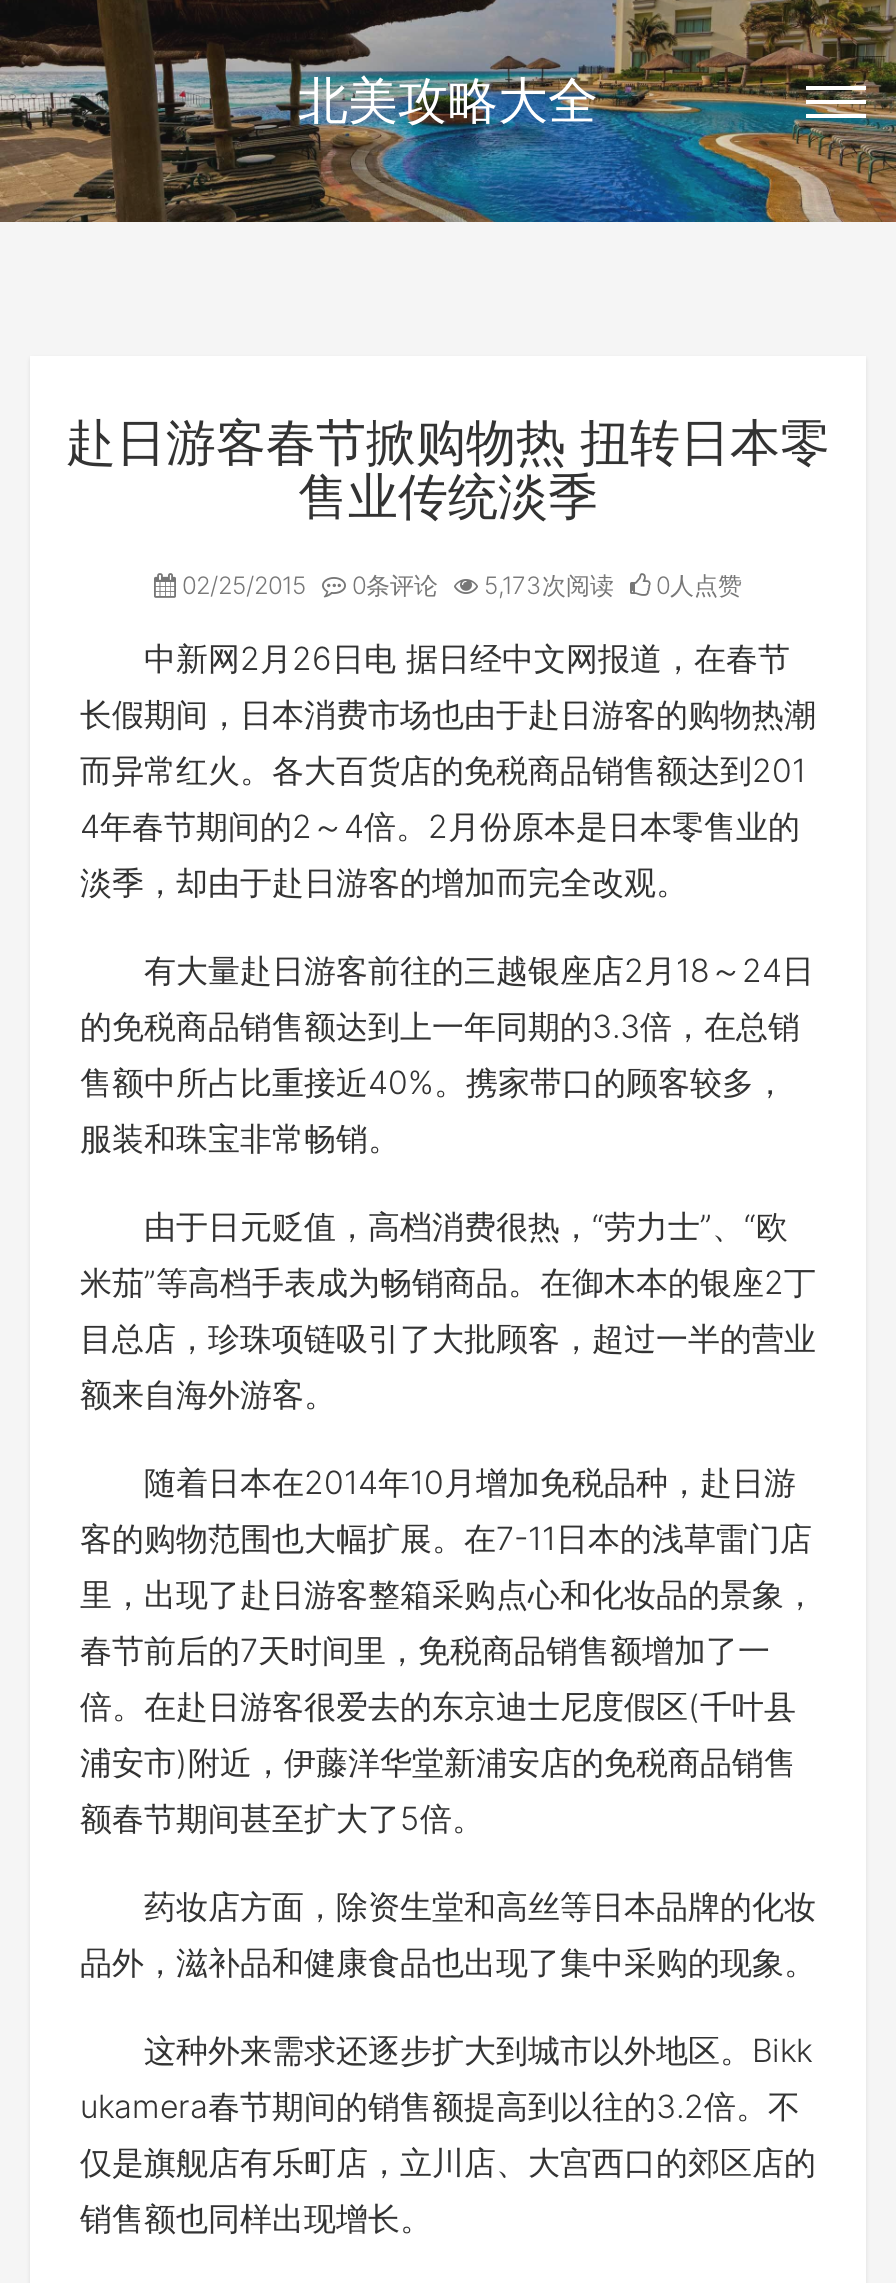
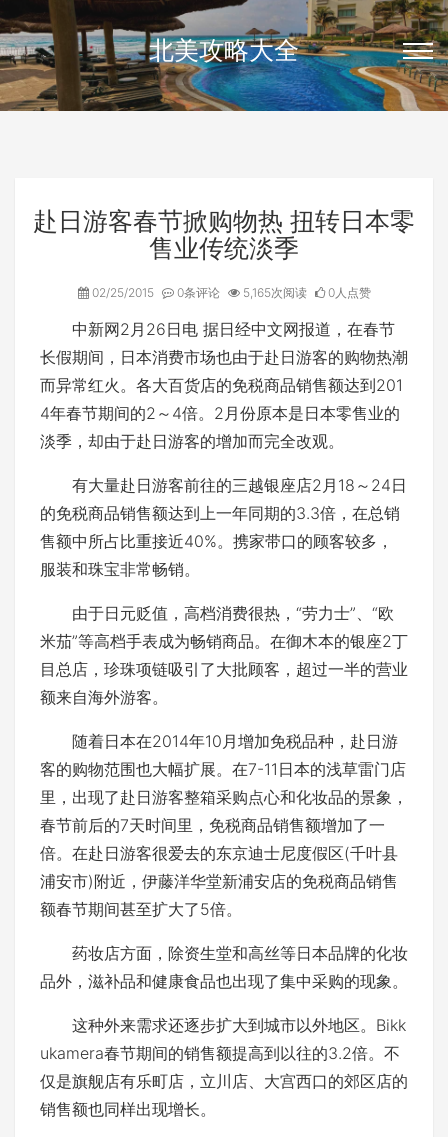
[478,570,620,600] 5,173次阅读 -> [239,285,309,300] 5,165次阅读

